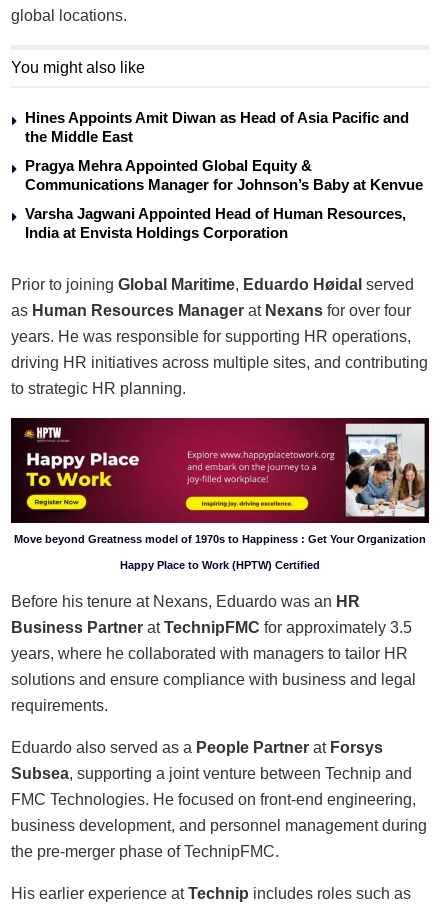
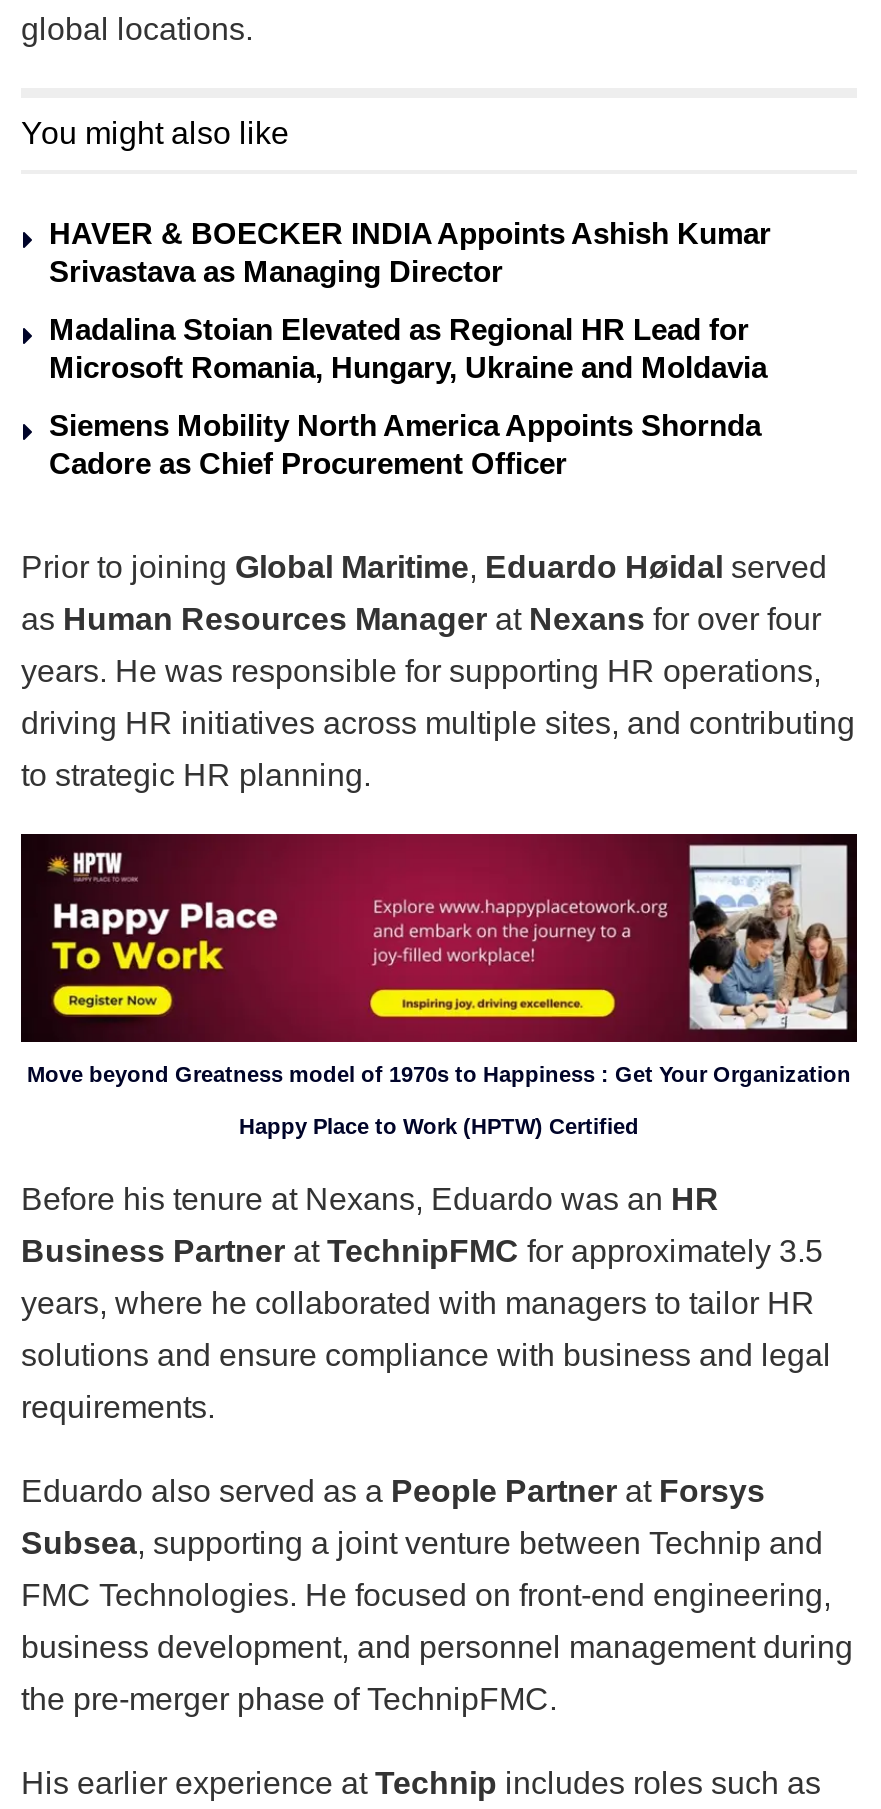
[25,109,409,145] Hines Appoints Amit Diwan as Head of Asia Pacific and | the Middle East -> [49,216,771,288] HAVER & BOECKER INDIA Appoints Ashish Kumar | Srivastava as Managing Director
[25,157,423,193] Pragya Mehra Appointed Global Equity & | Communications Manager for Johnson’s Baby at Kenvue -> [49,312,767,384] Madalina Stoian Elevated as Regional HR Lead for | Microsoft Romania, Hungary, Ukraine and Moldavia
[25,205,406,241] Varsha Jagwani Appointed Head of Human Resources, | India at Envista Holdings Corporation -> [49,408,761,480] Siemens Mobility North America Appoints Shornda | Cadore as Chief Procurement Officer

